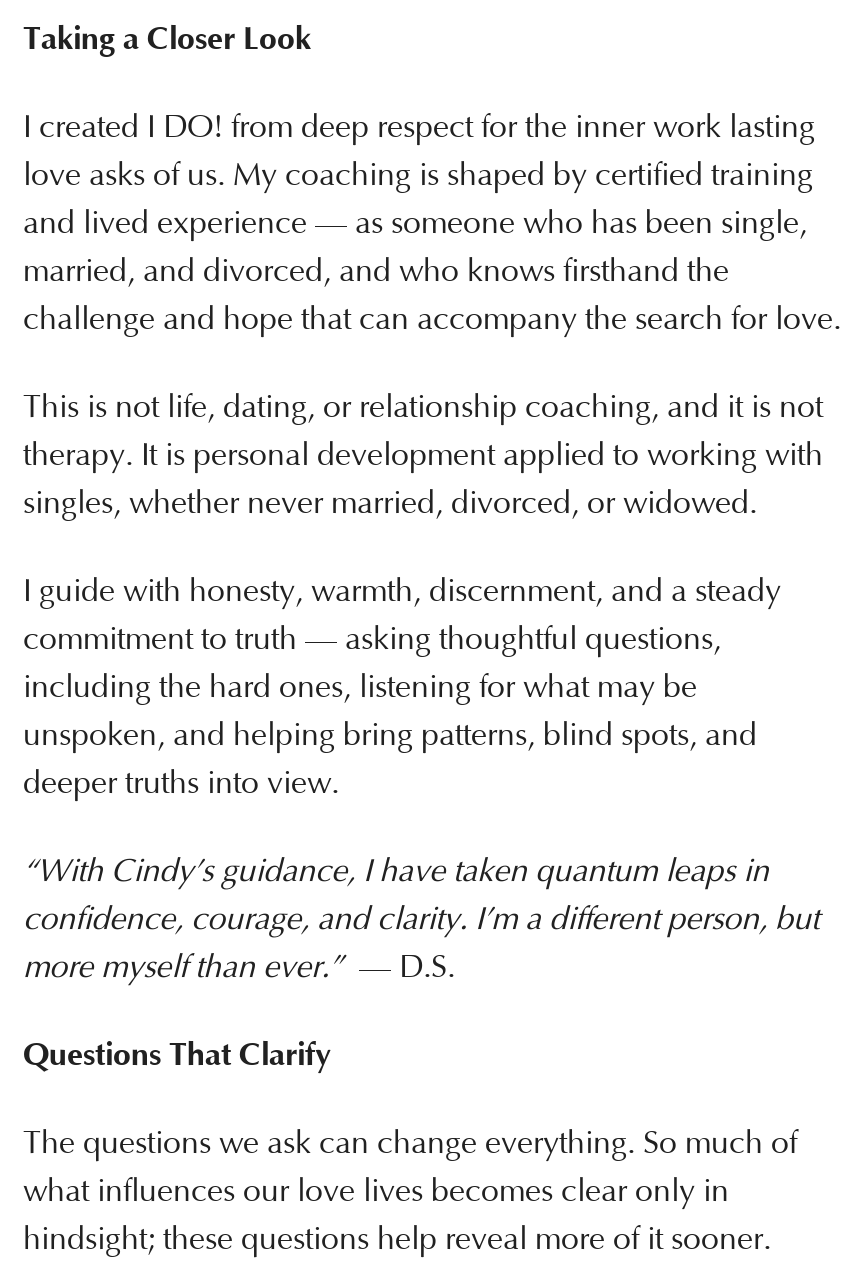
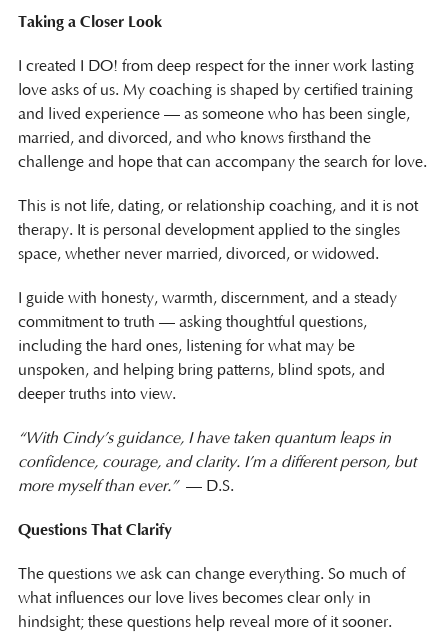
[23,437,823,473] therapy. It is personal development applied to working with -> [18,221,400,239] therapy. It is personal development applied to the singles
[23,485,757,521] singles, whether never married, divorced, or widowed. -> [18,245,379,263] space, whether never married, divorced, or widowed.

